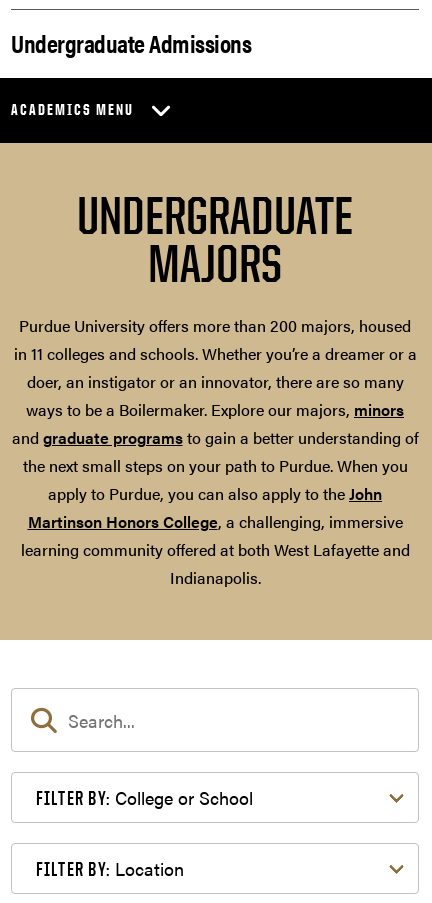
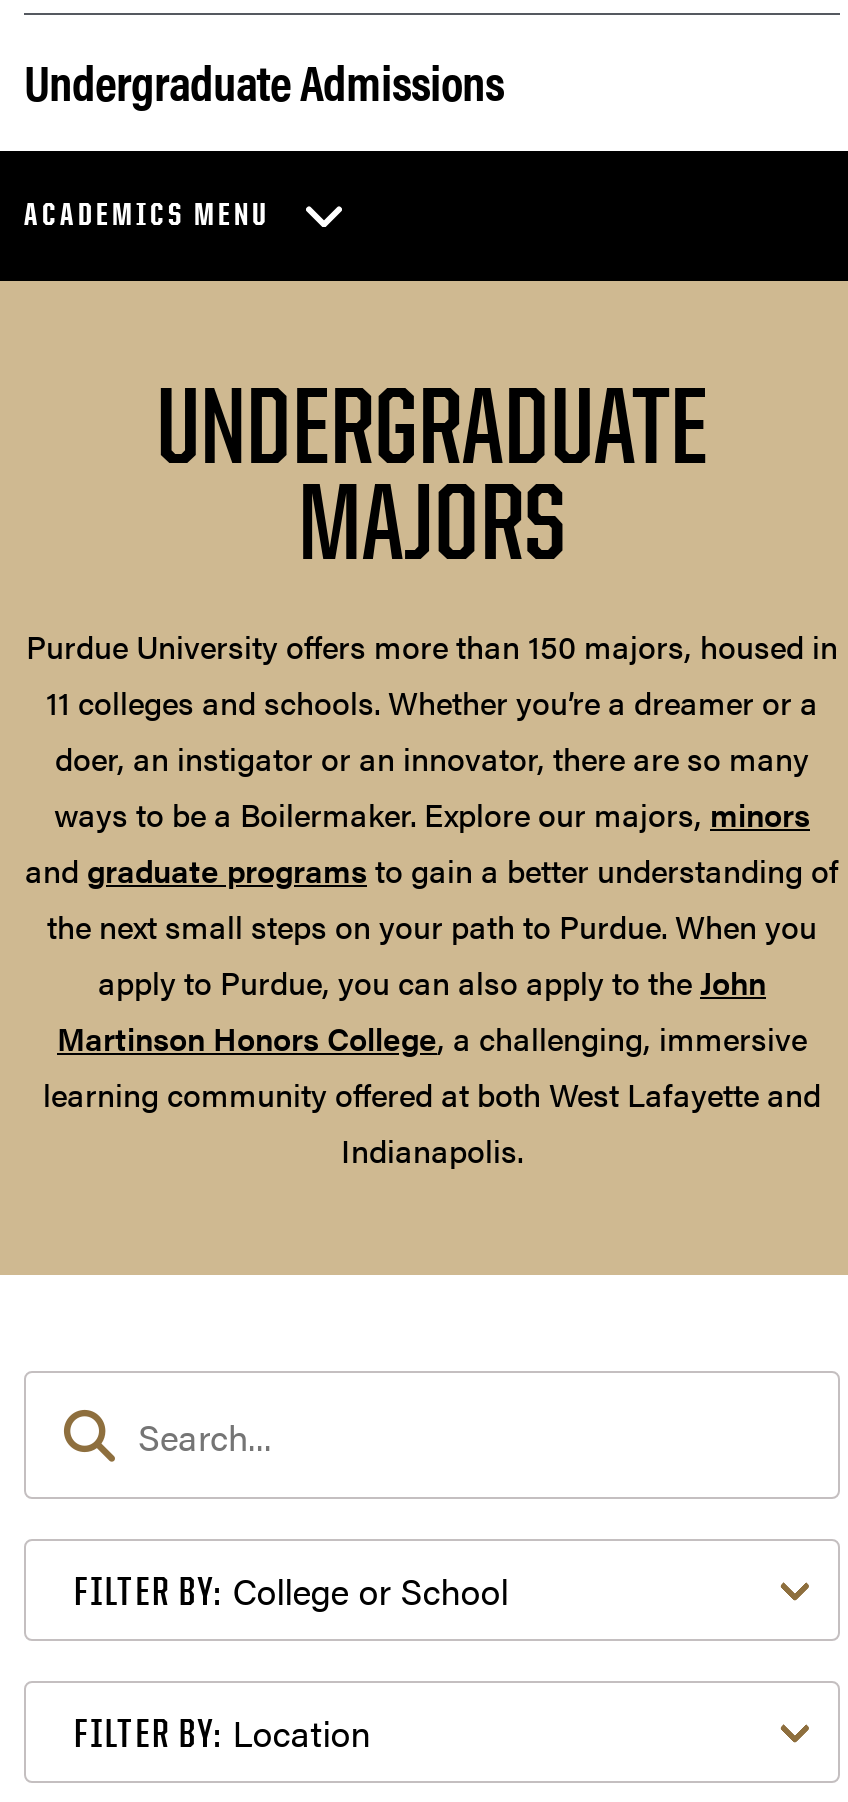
[13,314,416,365] Purdue University offers more than 200 majors, housed | in 11 colleges and schools. Whether you’re a dreamer or a -> [26,623,838,725] Purdue University offers more than 150 majors, housed in | 11 colleges and schools. Whether you’re a dreamer or a

